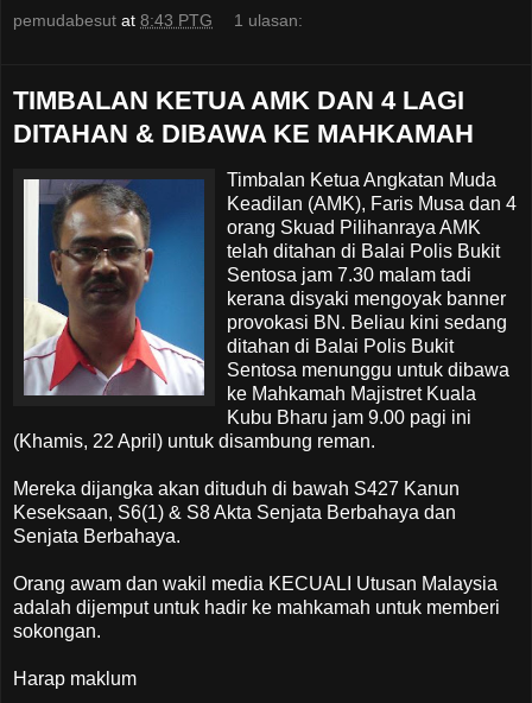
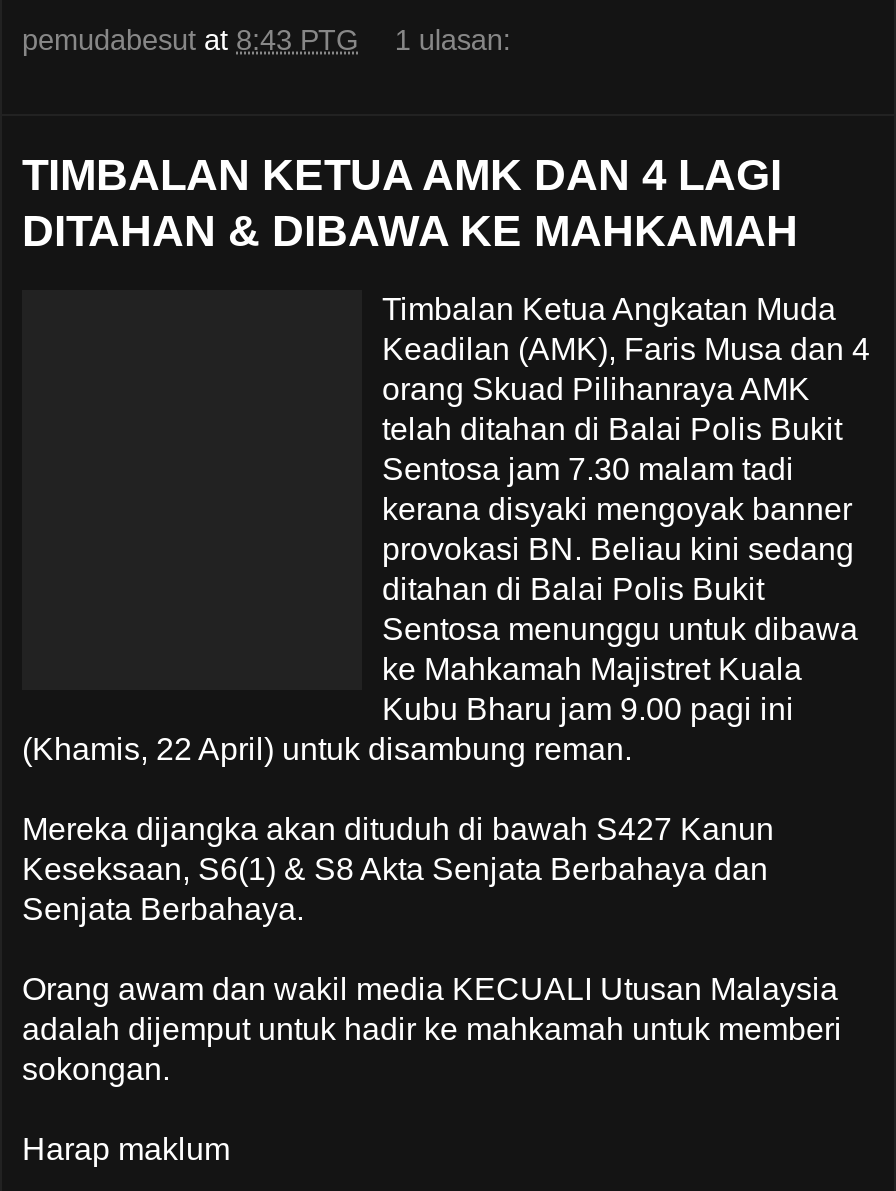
[23,178,205,397] [image] -> none

